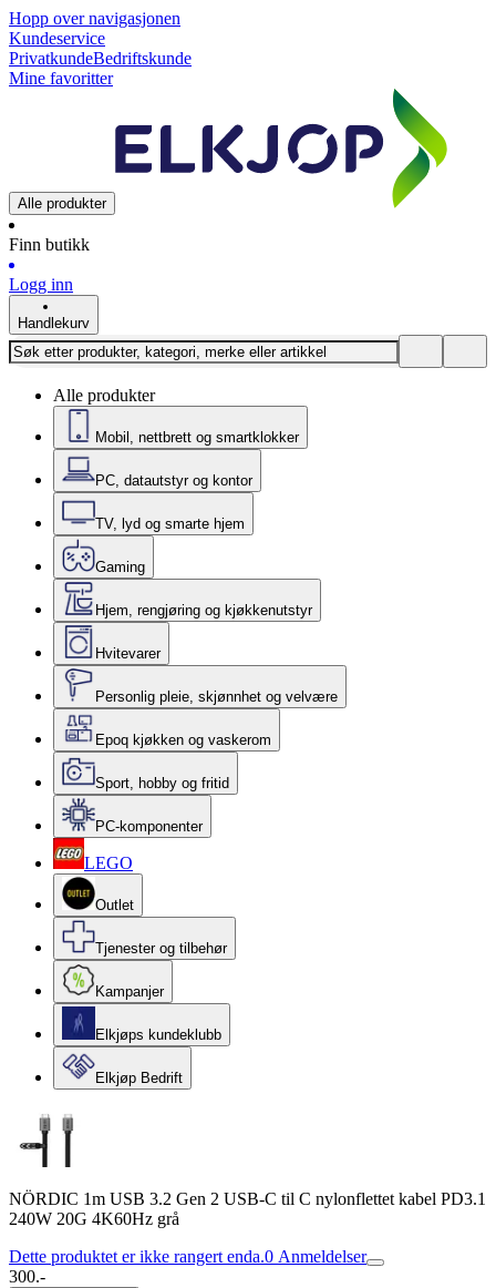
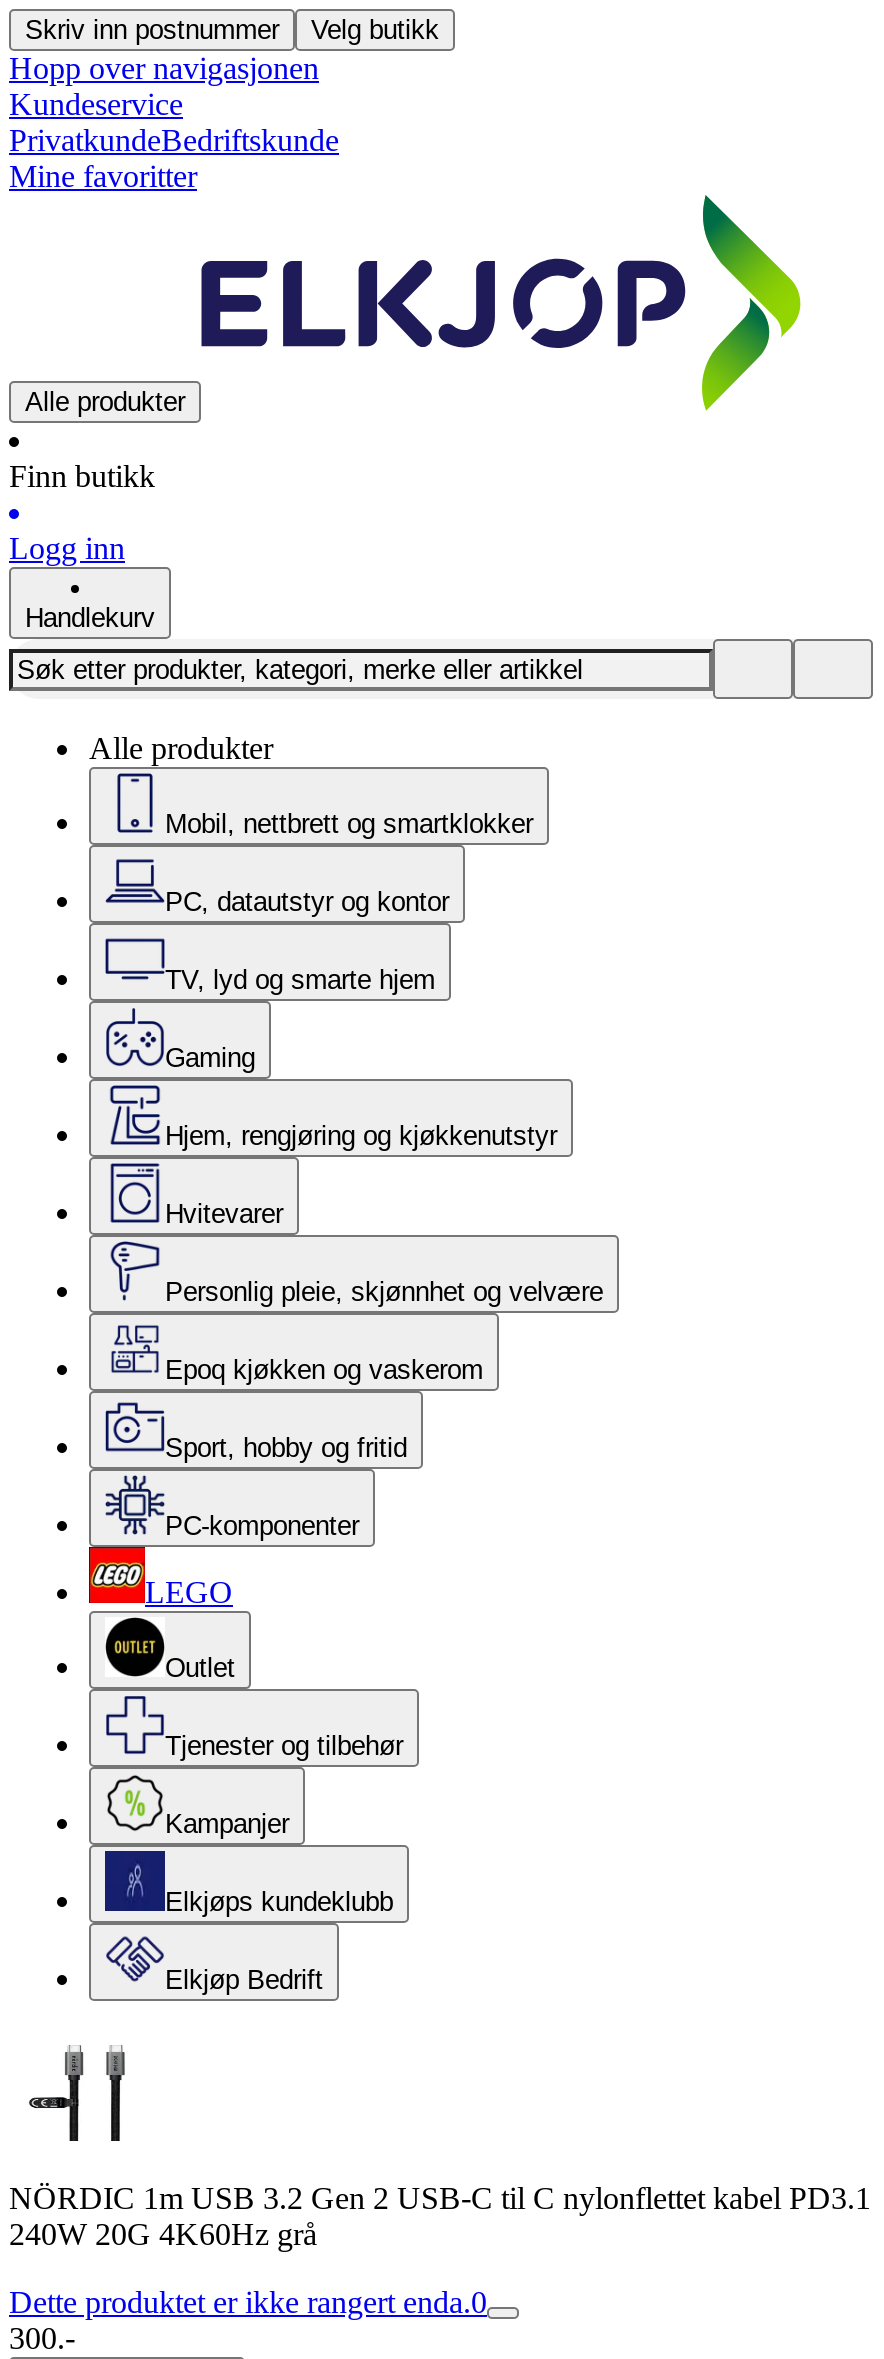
none -> [25,15,439,45] Skriv inn postnummer | Velg butikk
[9,1247,366,1266] Dette produktet er ikke rangert enda.0 Anmeldelser -> [9,2285,487,2319] Dette produktet er ikke rangert enda.0

